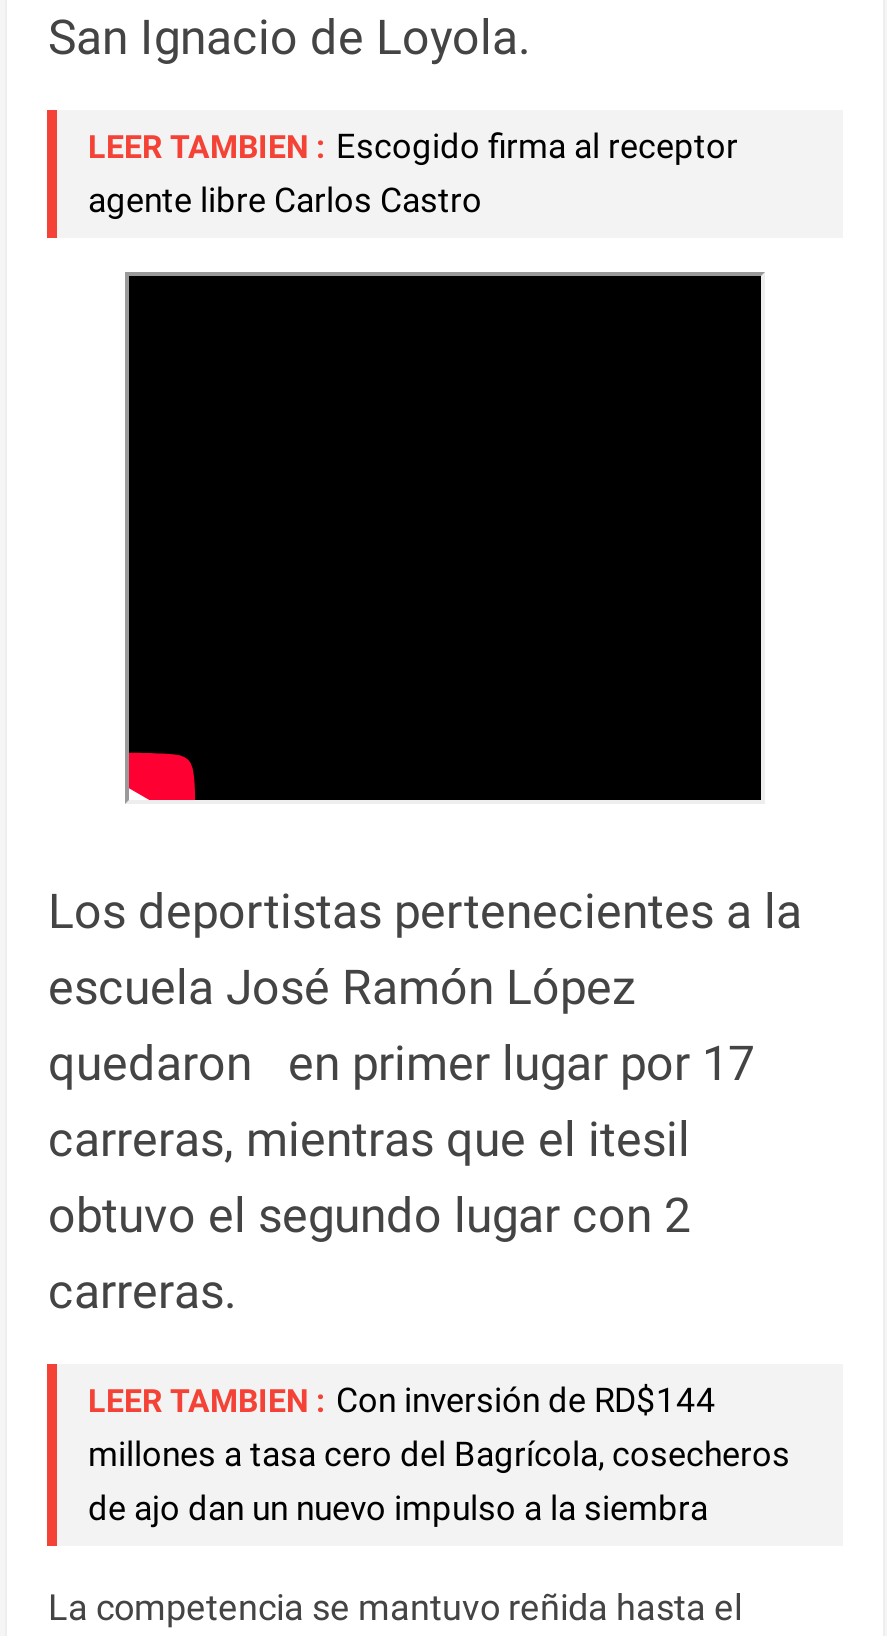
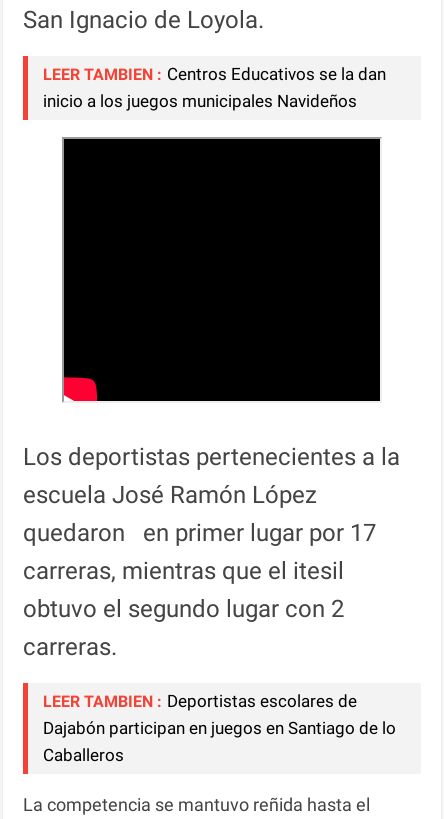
[88,125,738,219] LEER TAMBIEN : Escogido firma al receptor | agente libre Carlos Castro -> [43,64,386,111] LEER TAMBIEN : Centros Educativos se la dan | inicio a los juegos municipales Navideños
[88,1379,790,1527] LEER TAMBIEN : Con inversión de RD$144 | millones a tasa cero del Bagrícola, cosecheros | de ajo dan un nuevo impulso a la siembra -> [43,691,396,765] LEER TAMBIEN : Deportistas escolares de | Dajabón participan en juegos en Santiago de lo | Caballeros

